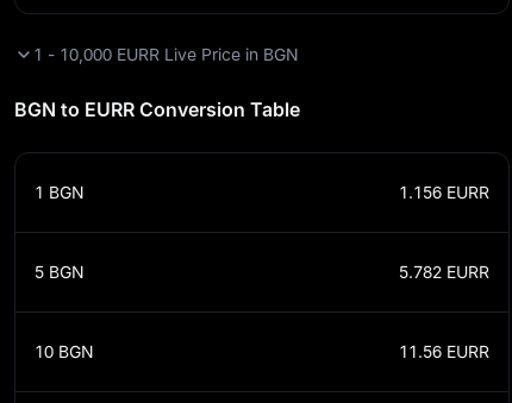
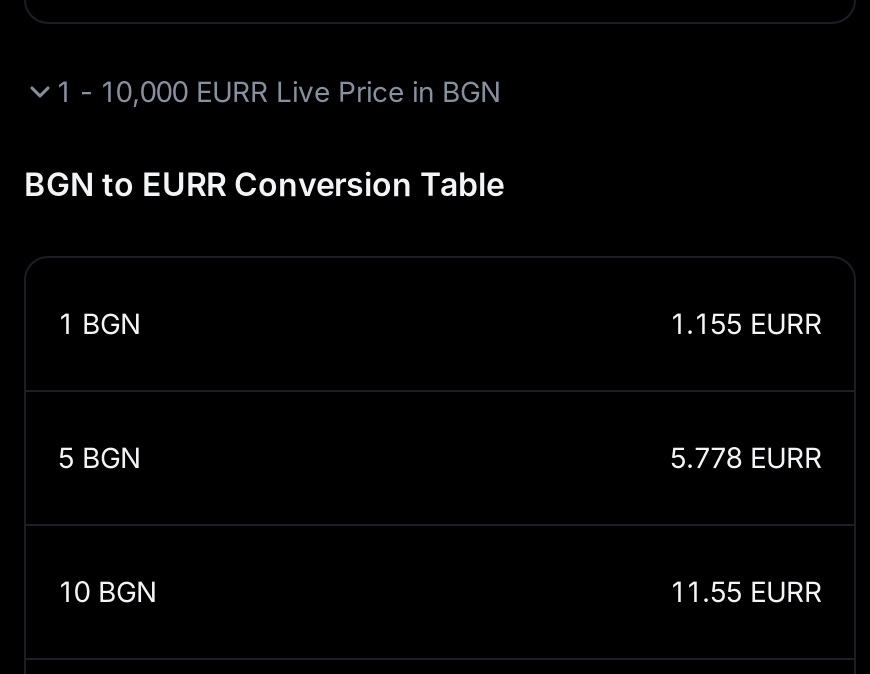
[399,182,489,202] 1.156 EURR -> [670,306,822,340] 1.155 EURR
[399,262,489,282] 5.782 EURR -> [670,440,822,474] 5.778 EURR
[399,341,489,361] 11.56 EURR -> [670,574,822,608] 11.55 EURR

